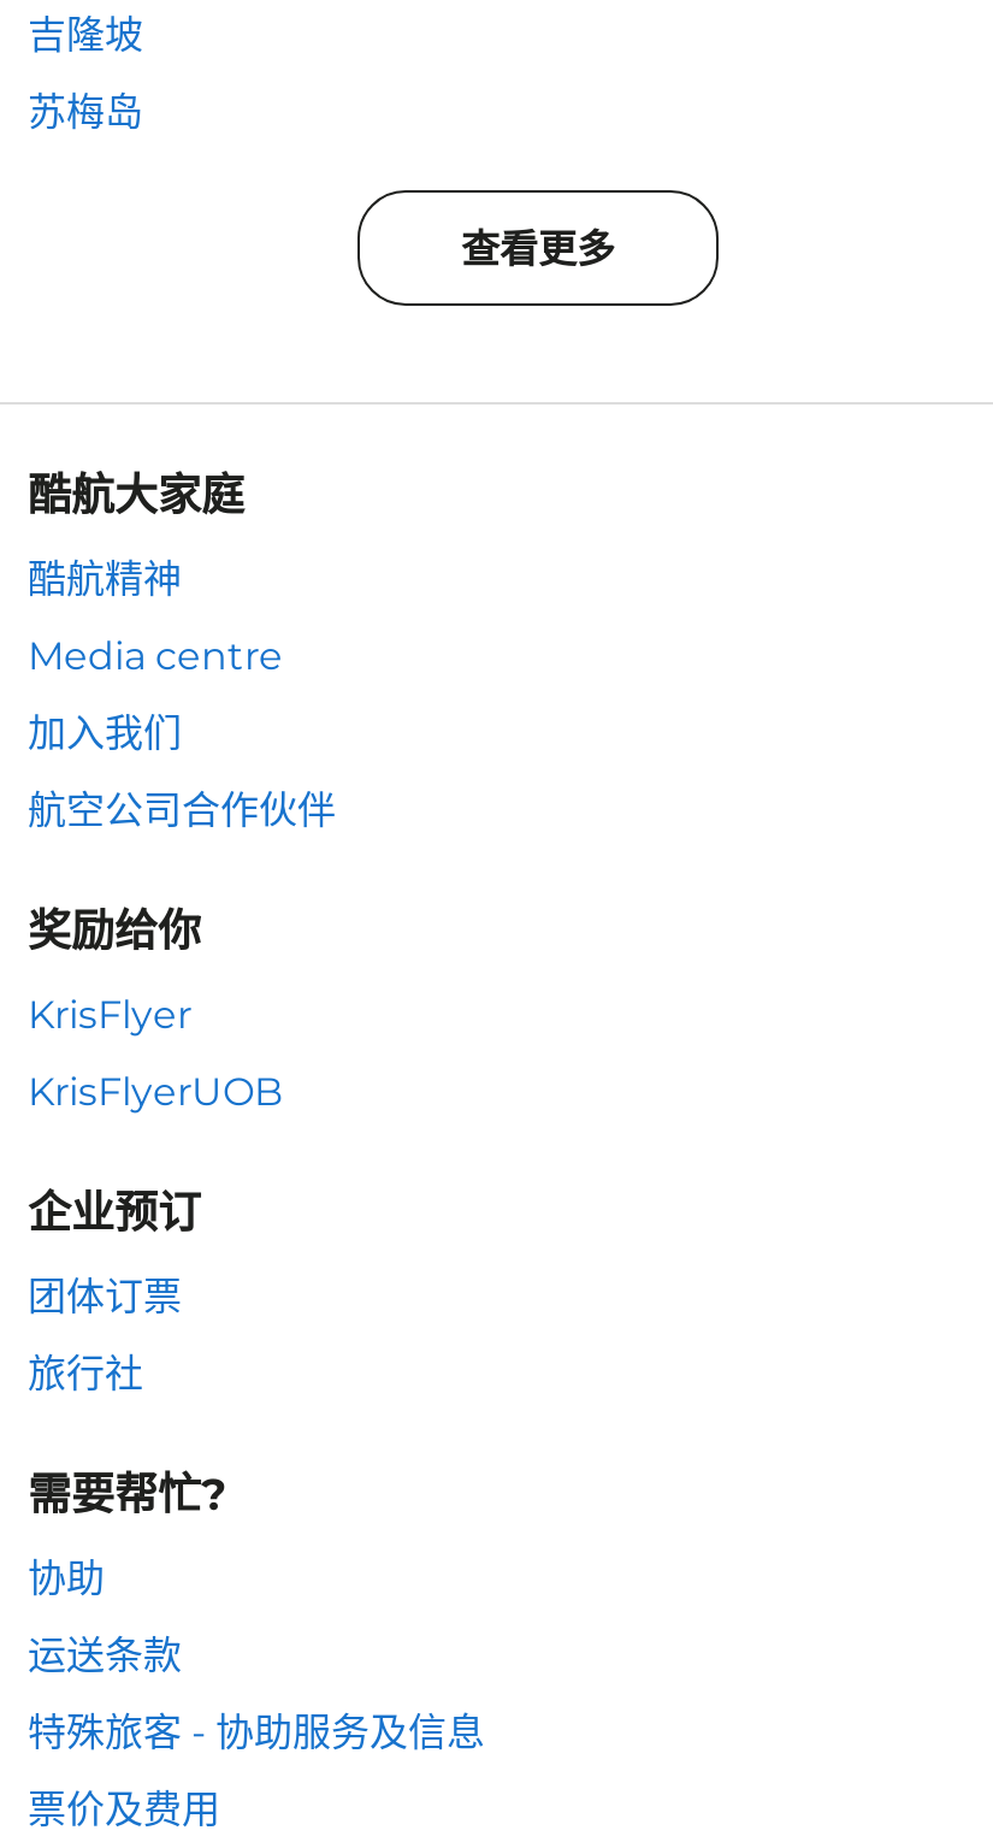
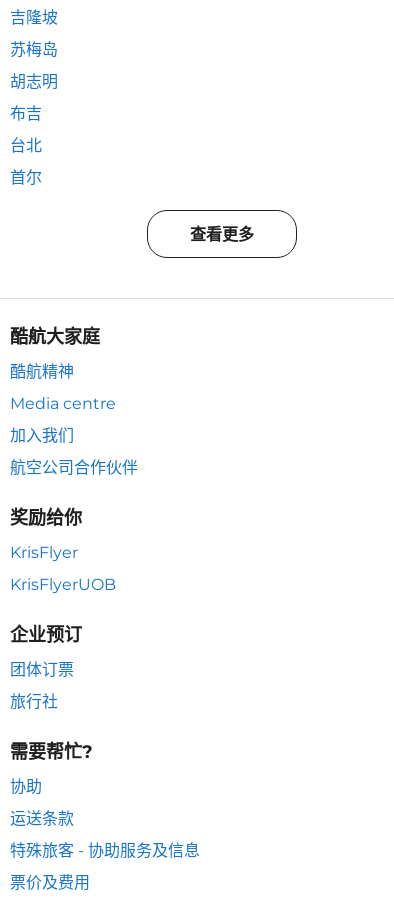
none -> [10,72,58,187] 胡志明 | 布吉 | 台北 | 首尔

